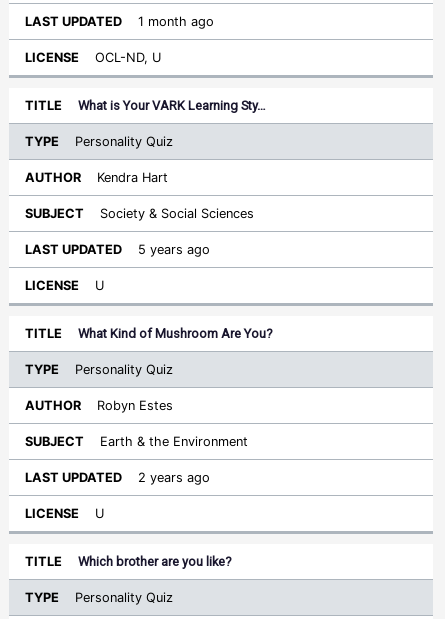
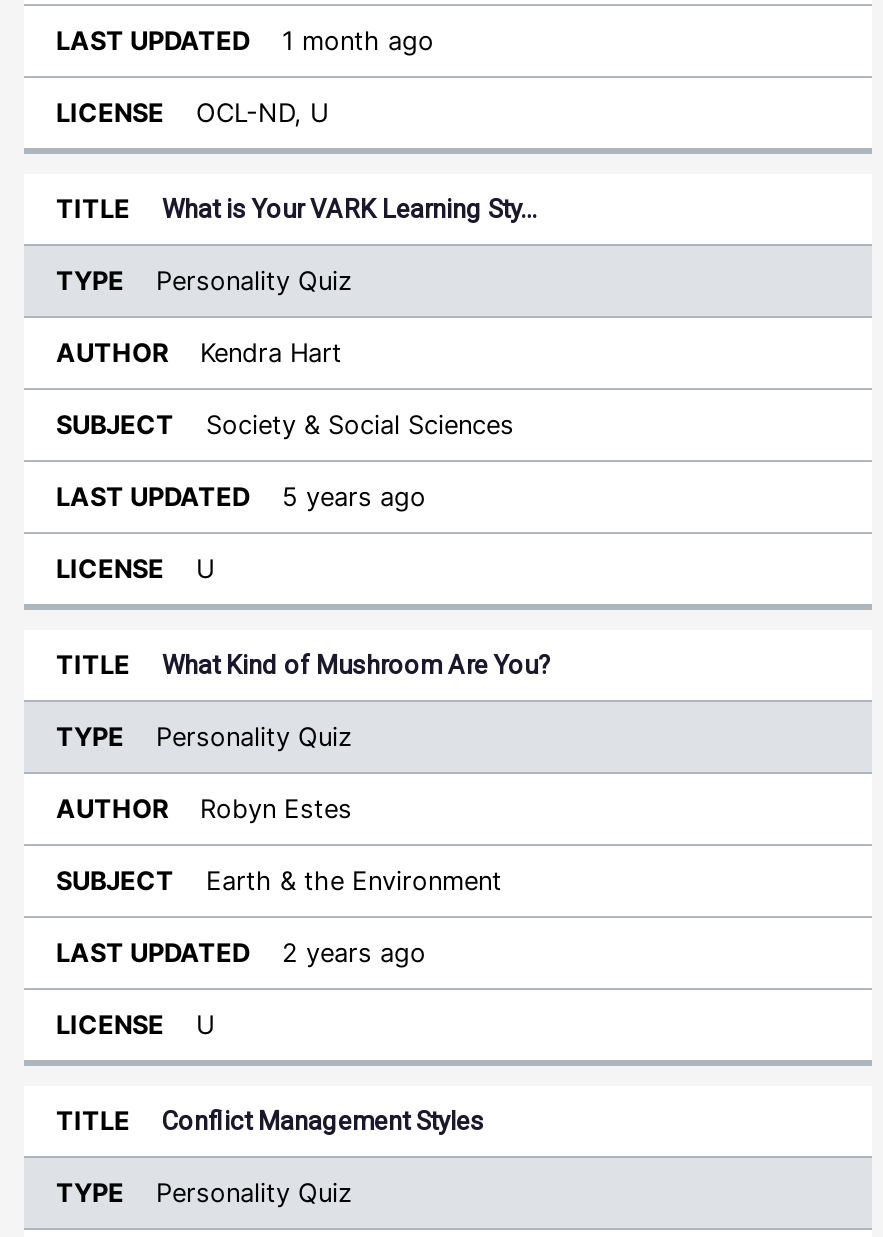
[78,554,231,569] Which brother are you like? -> [162,1106,484,1136] Conflict Management Styles

